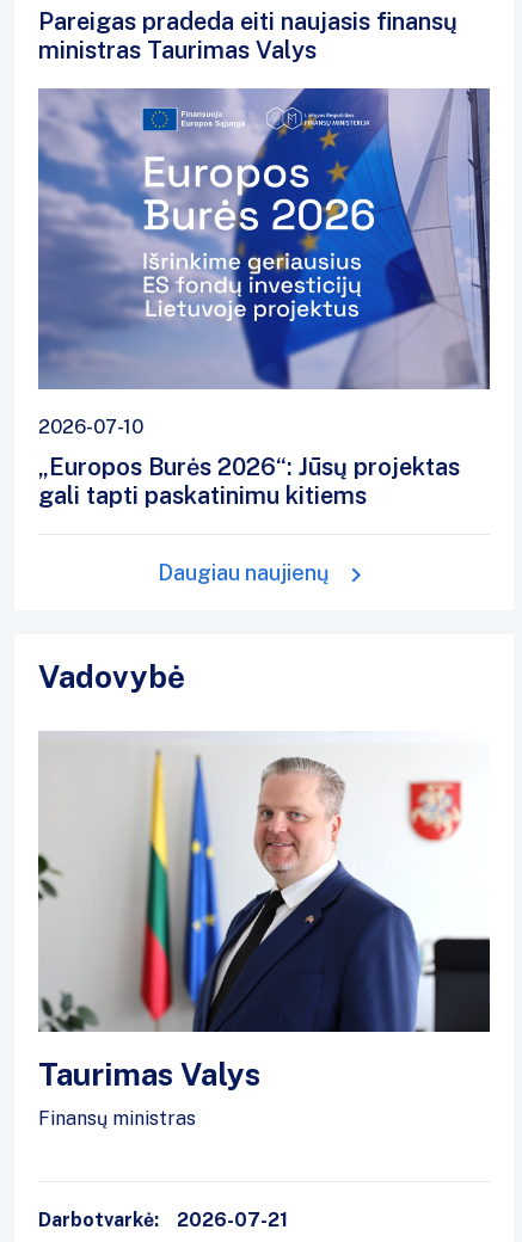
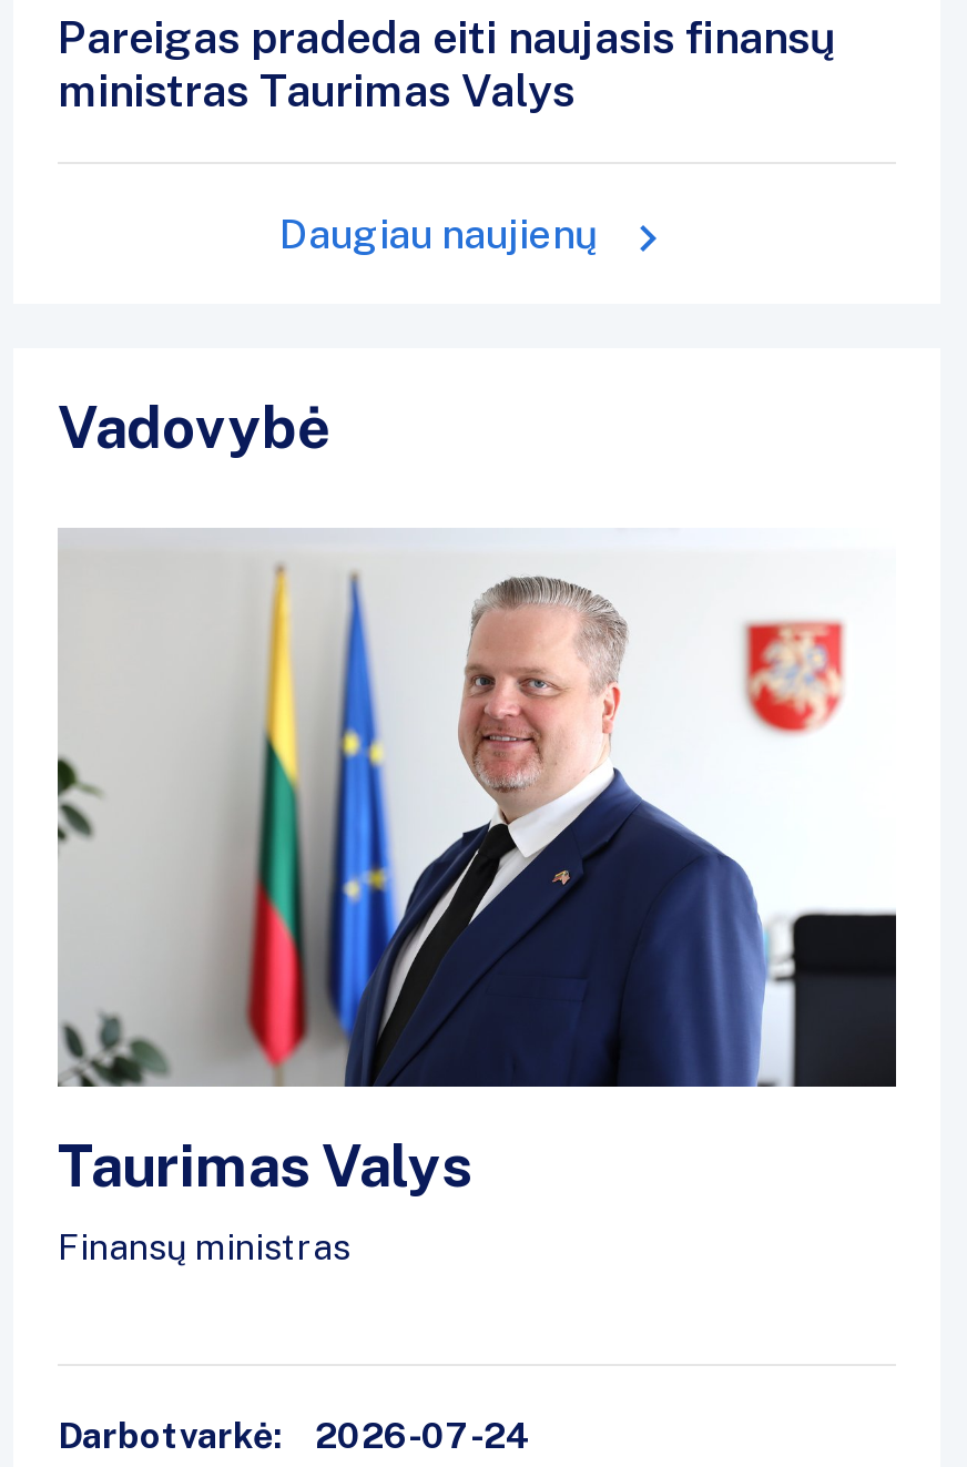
[37,87,491,510] [image] | 2026-07-10 | „Europos Burės 2026“: Jūsų projektas | gali tapti paskatinimu kitiems -> none
[38,1209,288,1231] Darbotvarkė: 2026-07-21 -> [58,1415,530,1457] Darbotvarkė: 2026-07-24

